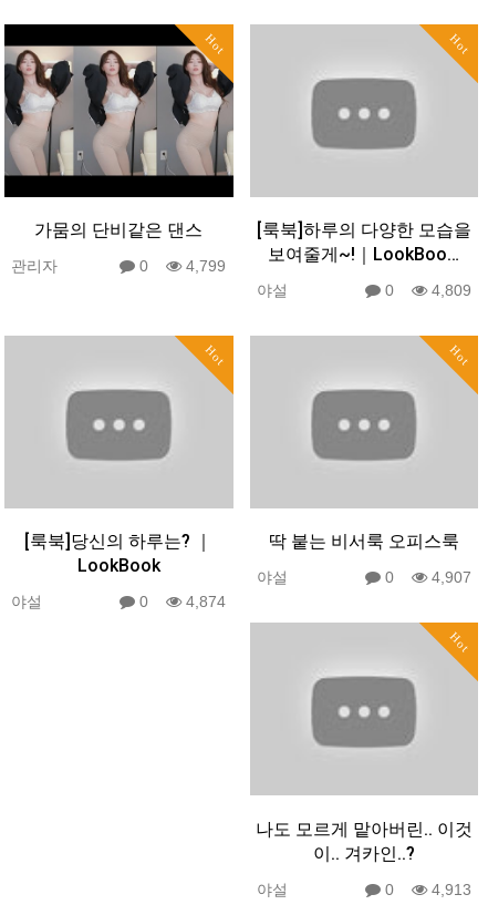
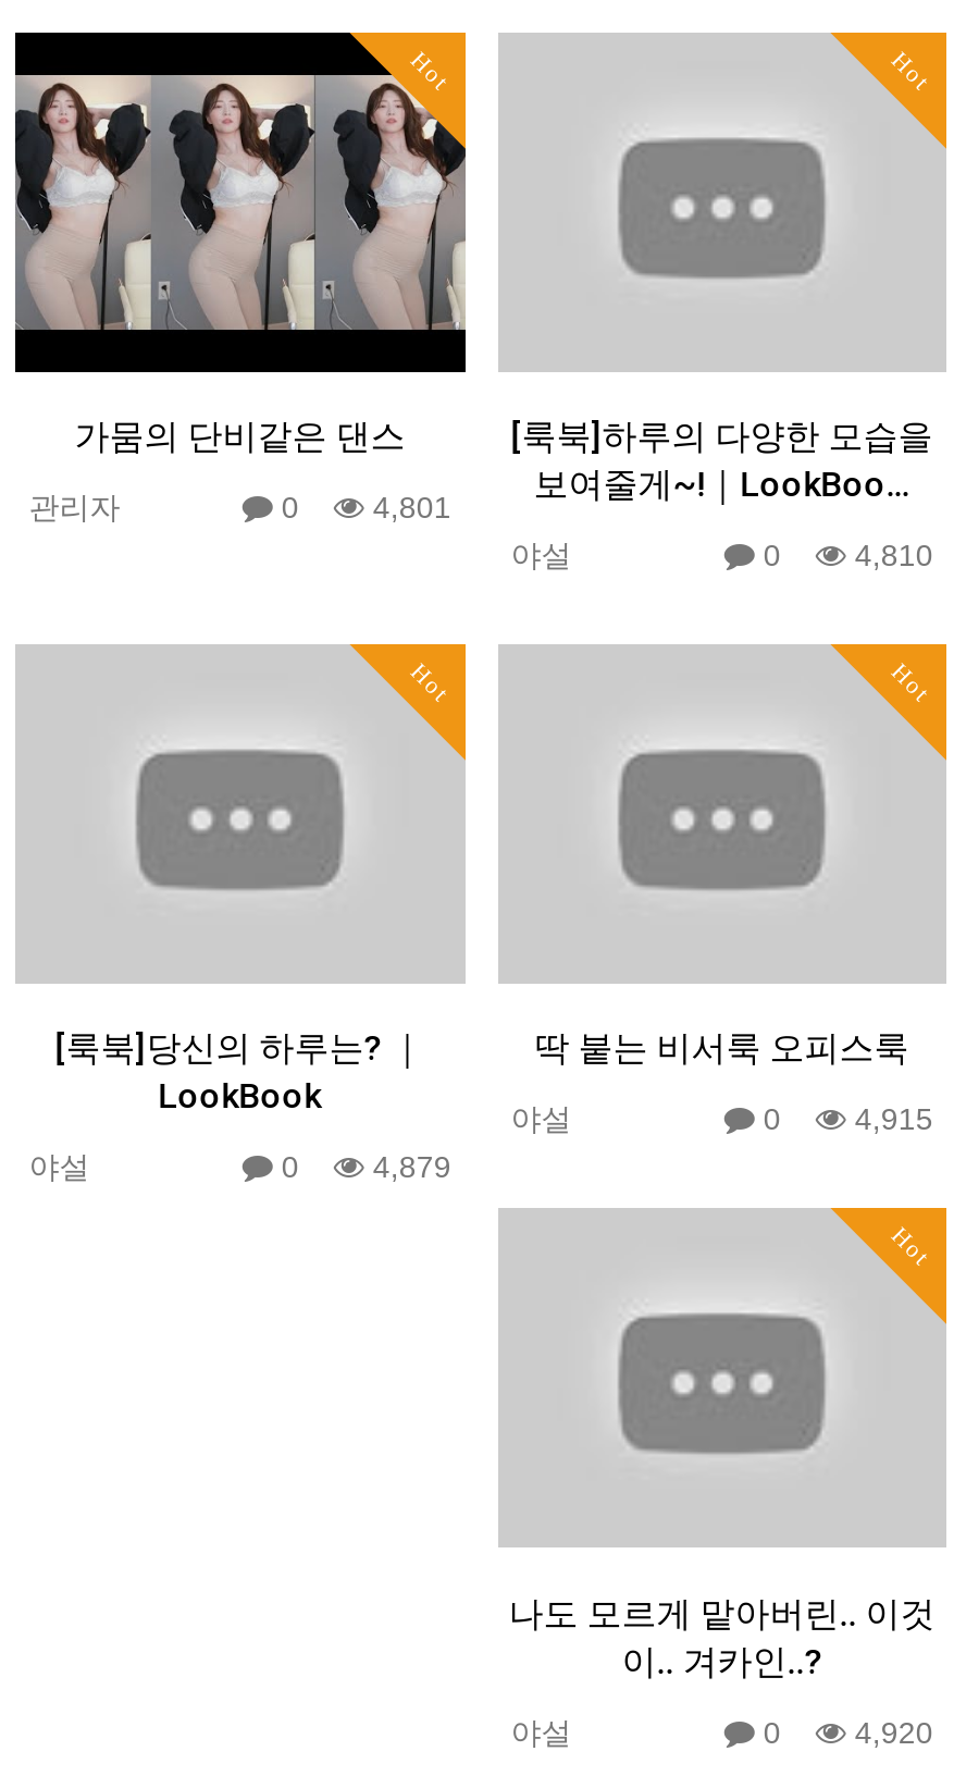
[135,257,226,275] 0 4,799 -> [273,490,451,525] 0 4,801
[380,281,471,299] 0 4,809 -> [754,538,933,573] 0 4,810
[380,569,471,586] 0 4,907 -> [754,1102,933,1137] 0 4,915
[135,593,226,611] 0 4,874 -> [273,1150,451,1185] 0 4,879
[380,880,471,898] 0 4,913 -> [754,1714,933,1749] 0 4,920

